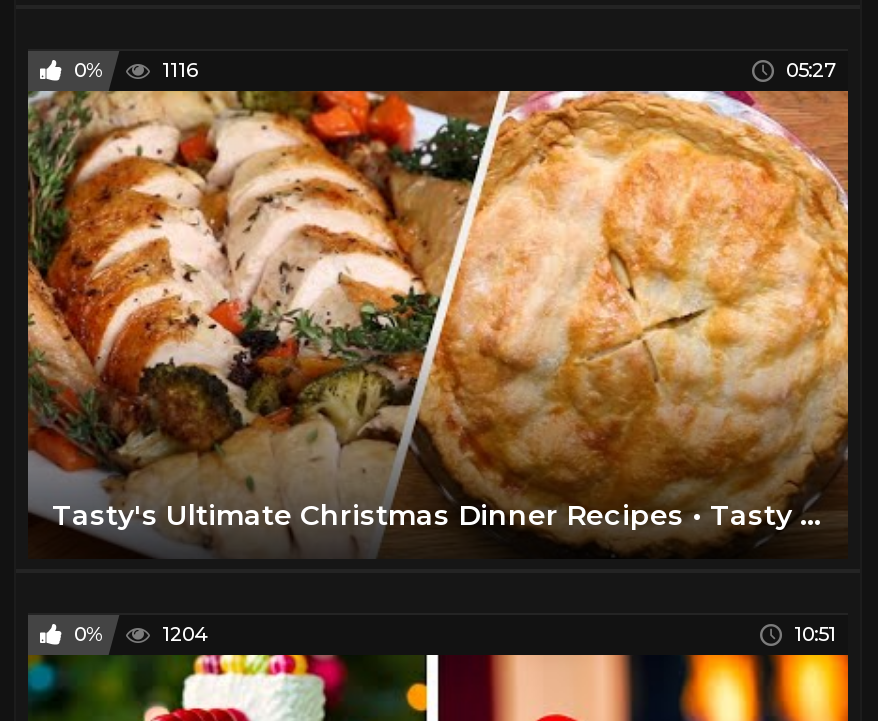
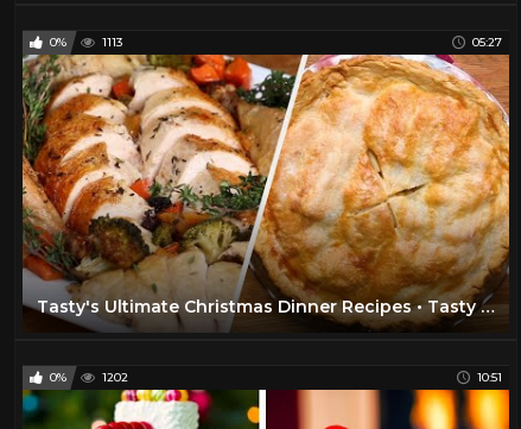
[162,57,196,83] 1116 -> [102,34,122,50] 1113
[162,621,206,647] 1204 -> [102,370,128,385] 1202

